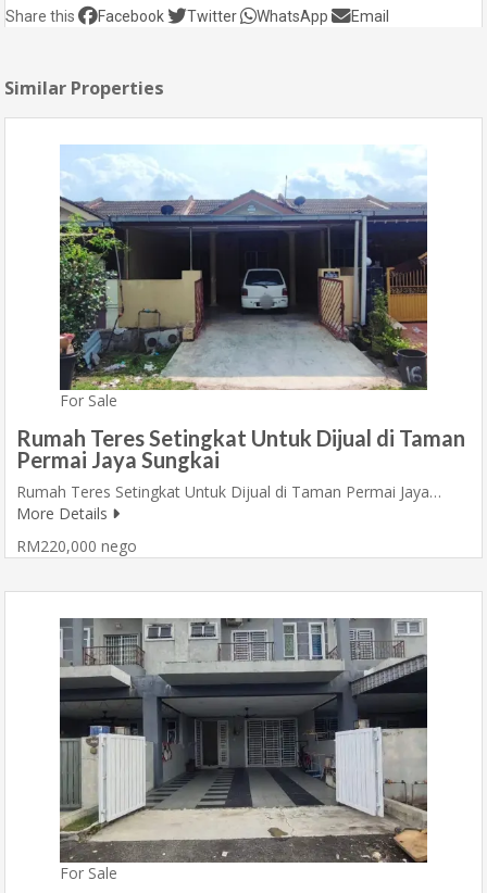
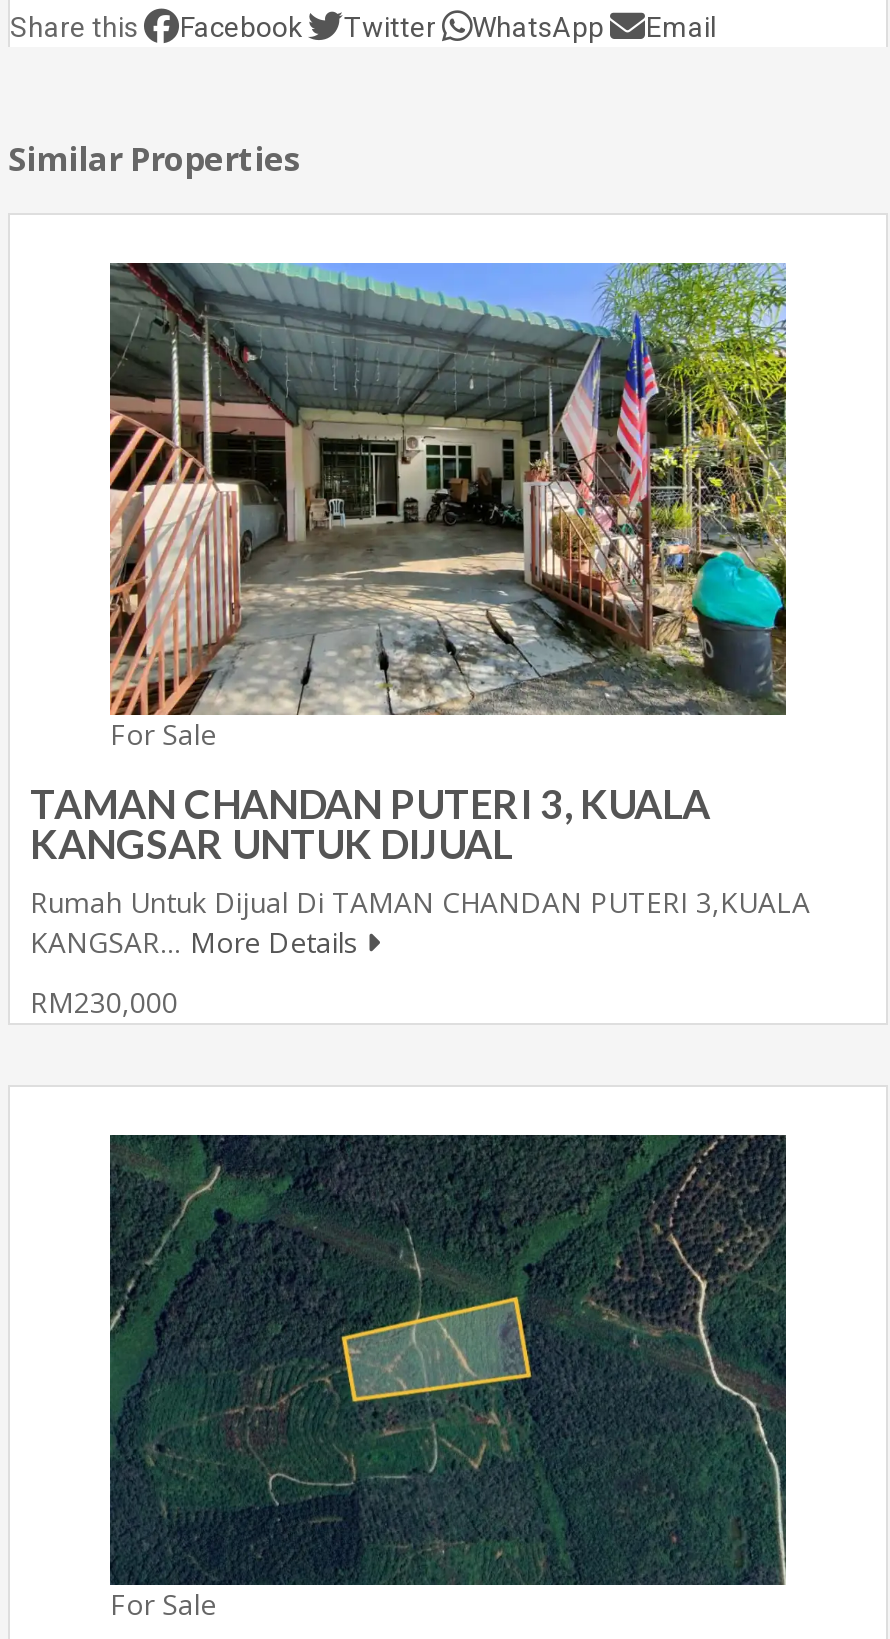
[16,144,465,523] [image] | Rumah Teres Setingkat Untuk Dijual di Taman | Permai Jaya Sungkai | Rumah Teres Setingkat Untuk Dijual di Taman Permai Jaya… | More Details -> [30,261,810,960] [image] | TAMAN CHANDAN PUTERI 3, KUALA | KANGSAR UNTUK DIJUAL | Rumah Untuk Dijual Di TAMAN CHANDAN PUTERI 3,KUALA | KANGSAR… More Details
[16,535,137,556] RM220,000 nego -> [30,982,178,1020] RM230,000
[59,618,428,864] [image] -> [108,1133,788,1587] [image]

